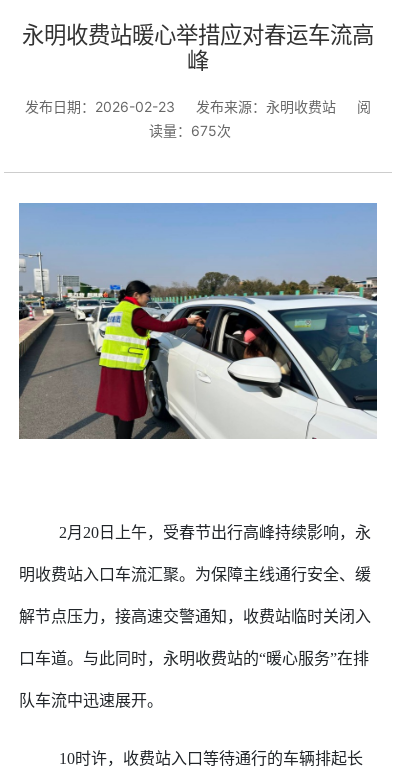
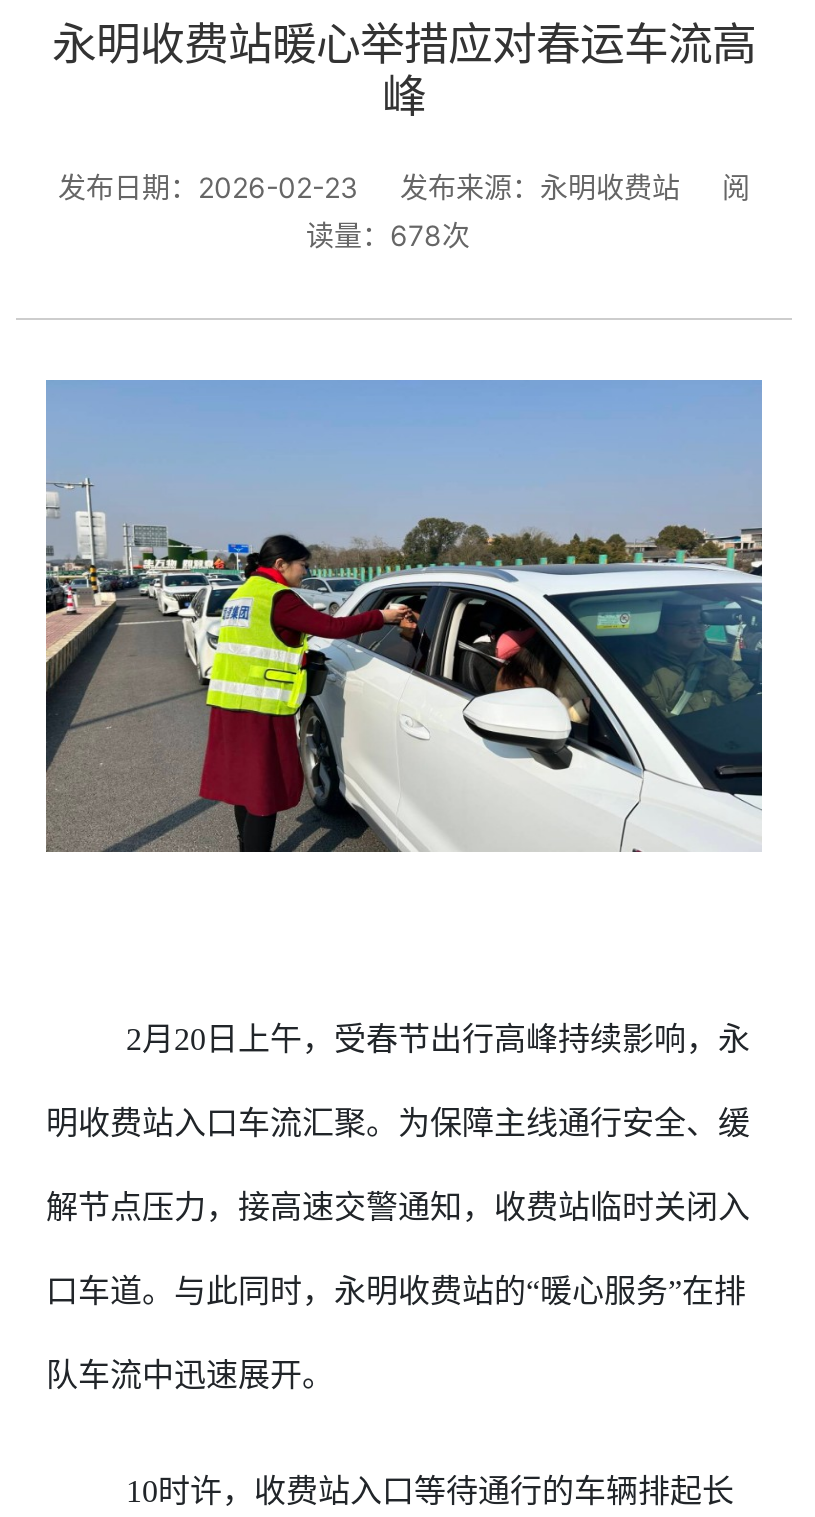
[149,122,231,139] 读量：675次 -> [306,218,470,252] 读量：678次

